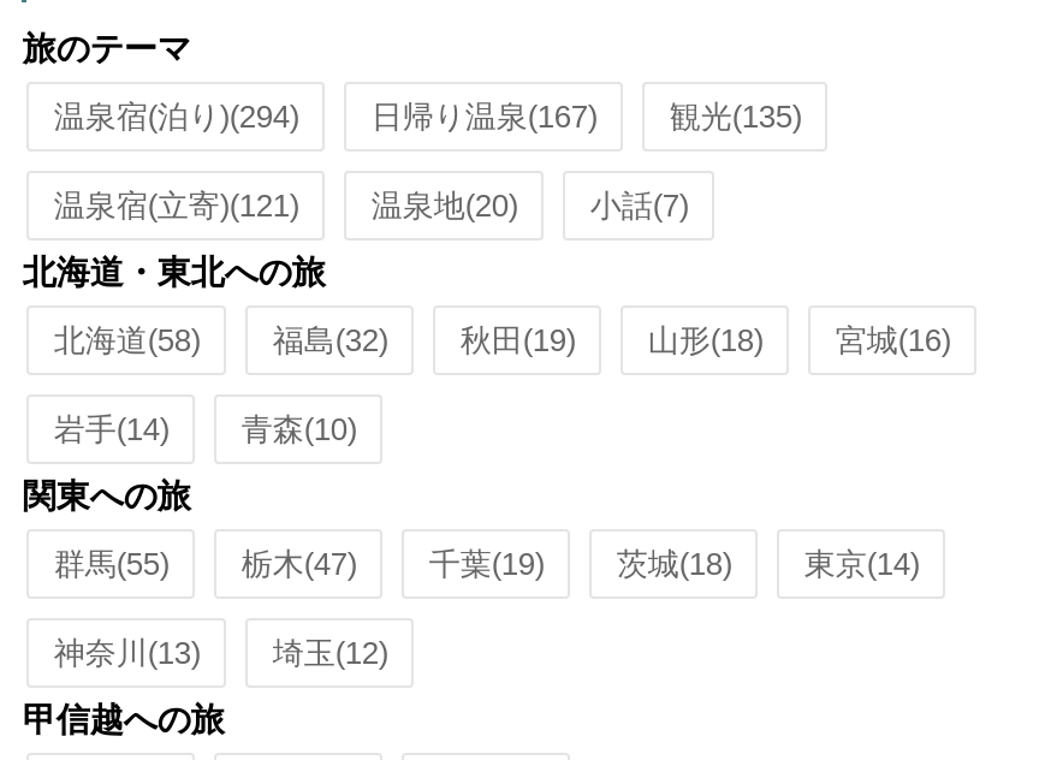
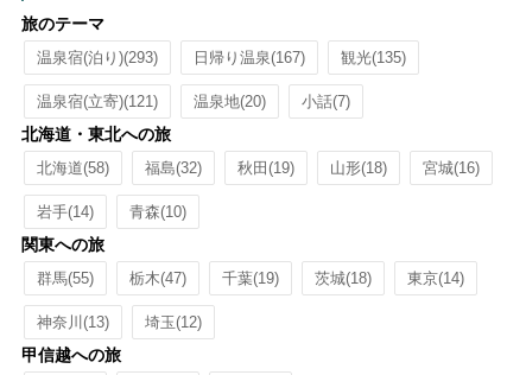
[54,99,802,135] 温泉宿(泊り)(294) 日帰り温泉(167) 観光(135) -> [37,49,407,66] 温泉宿(泊り)(293) 日帰り温泉(167) 観光(135)

